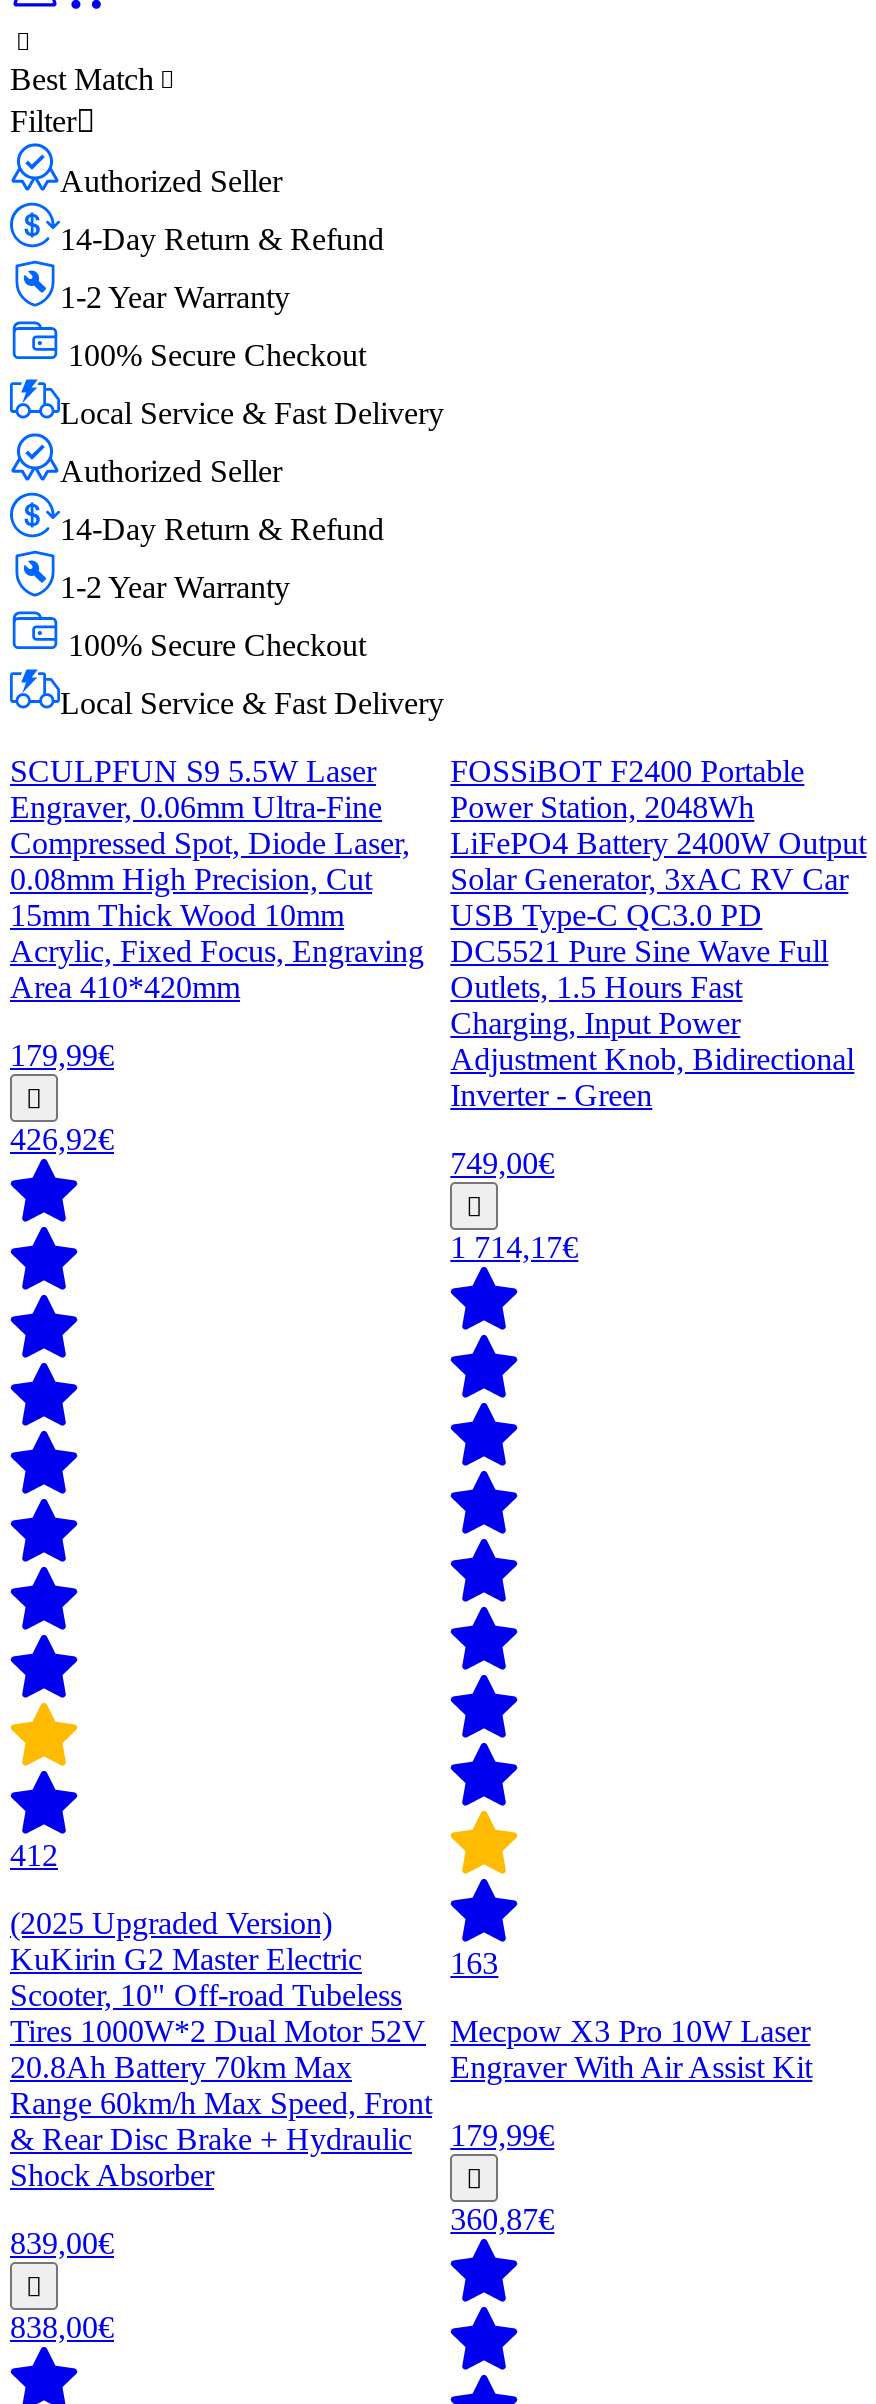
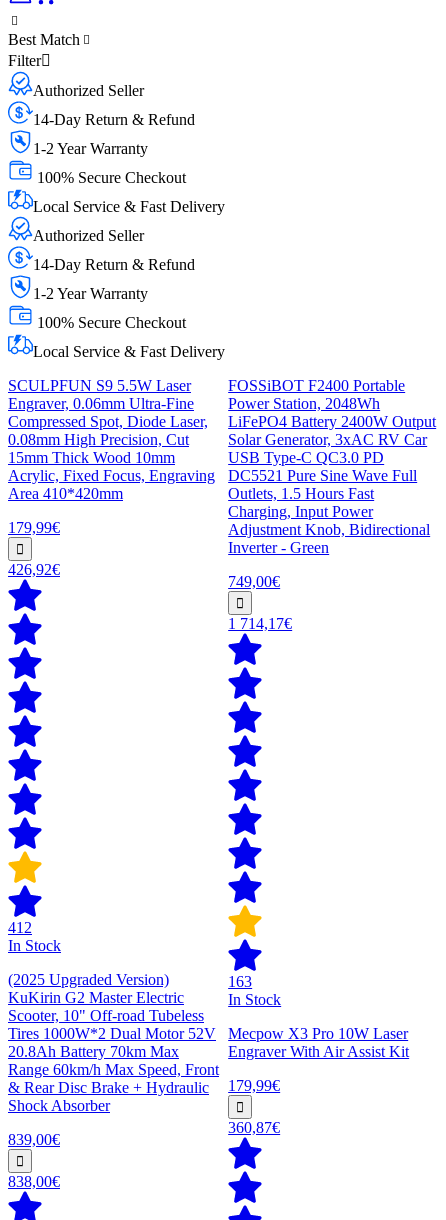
none -> [8,937,61,954] In Stock
none -> [228,991,281,1008] In Stock

